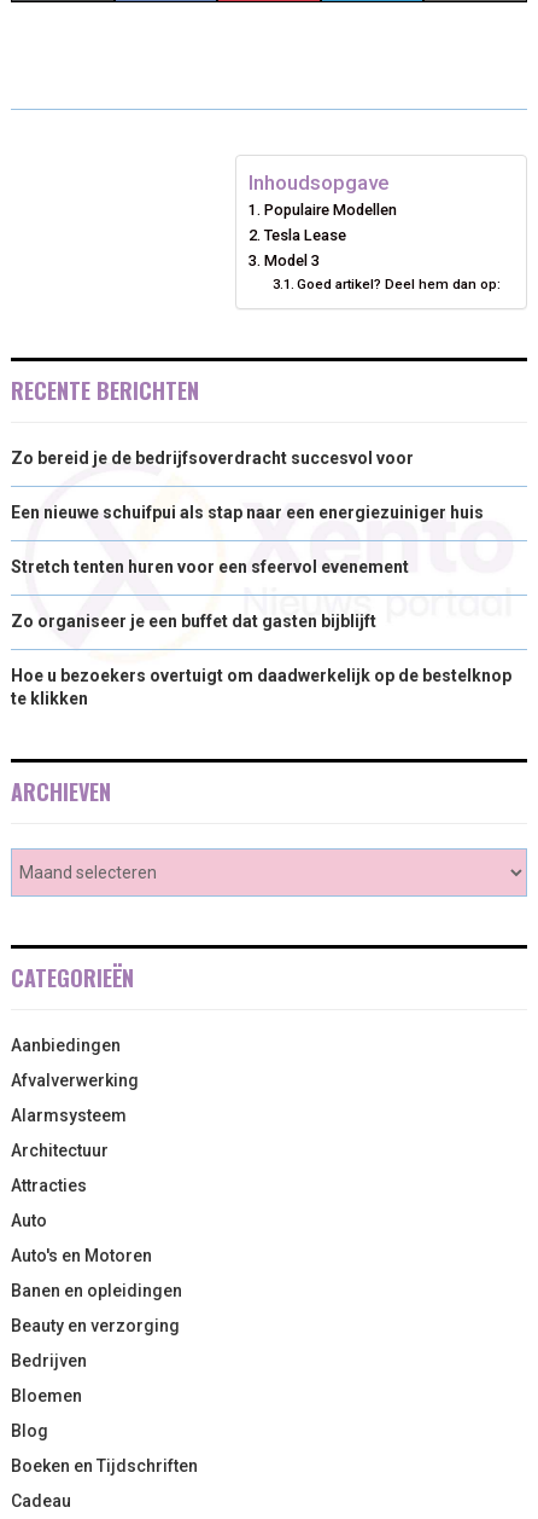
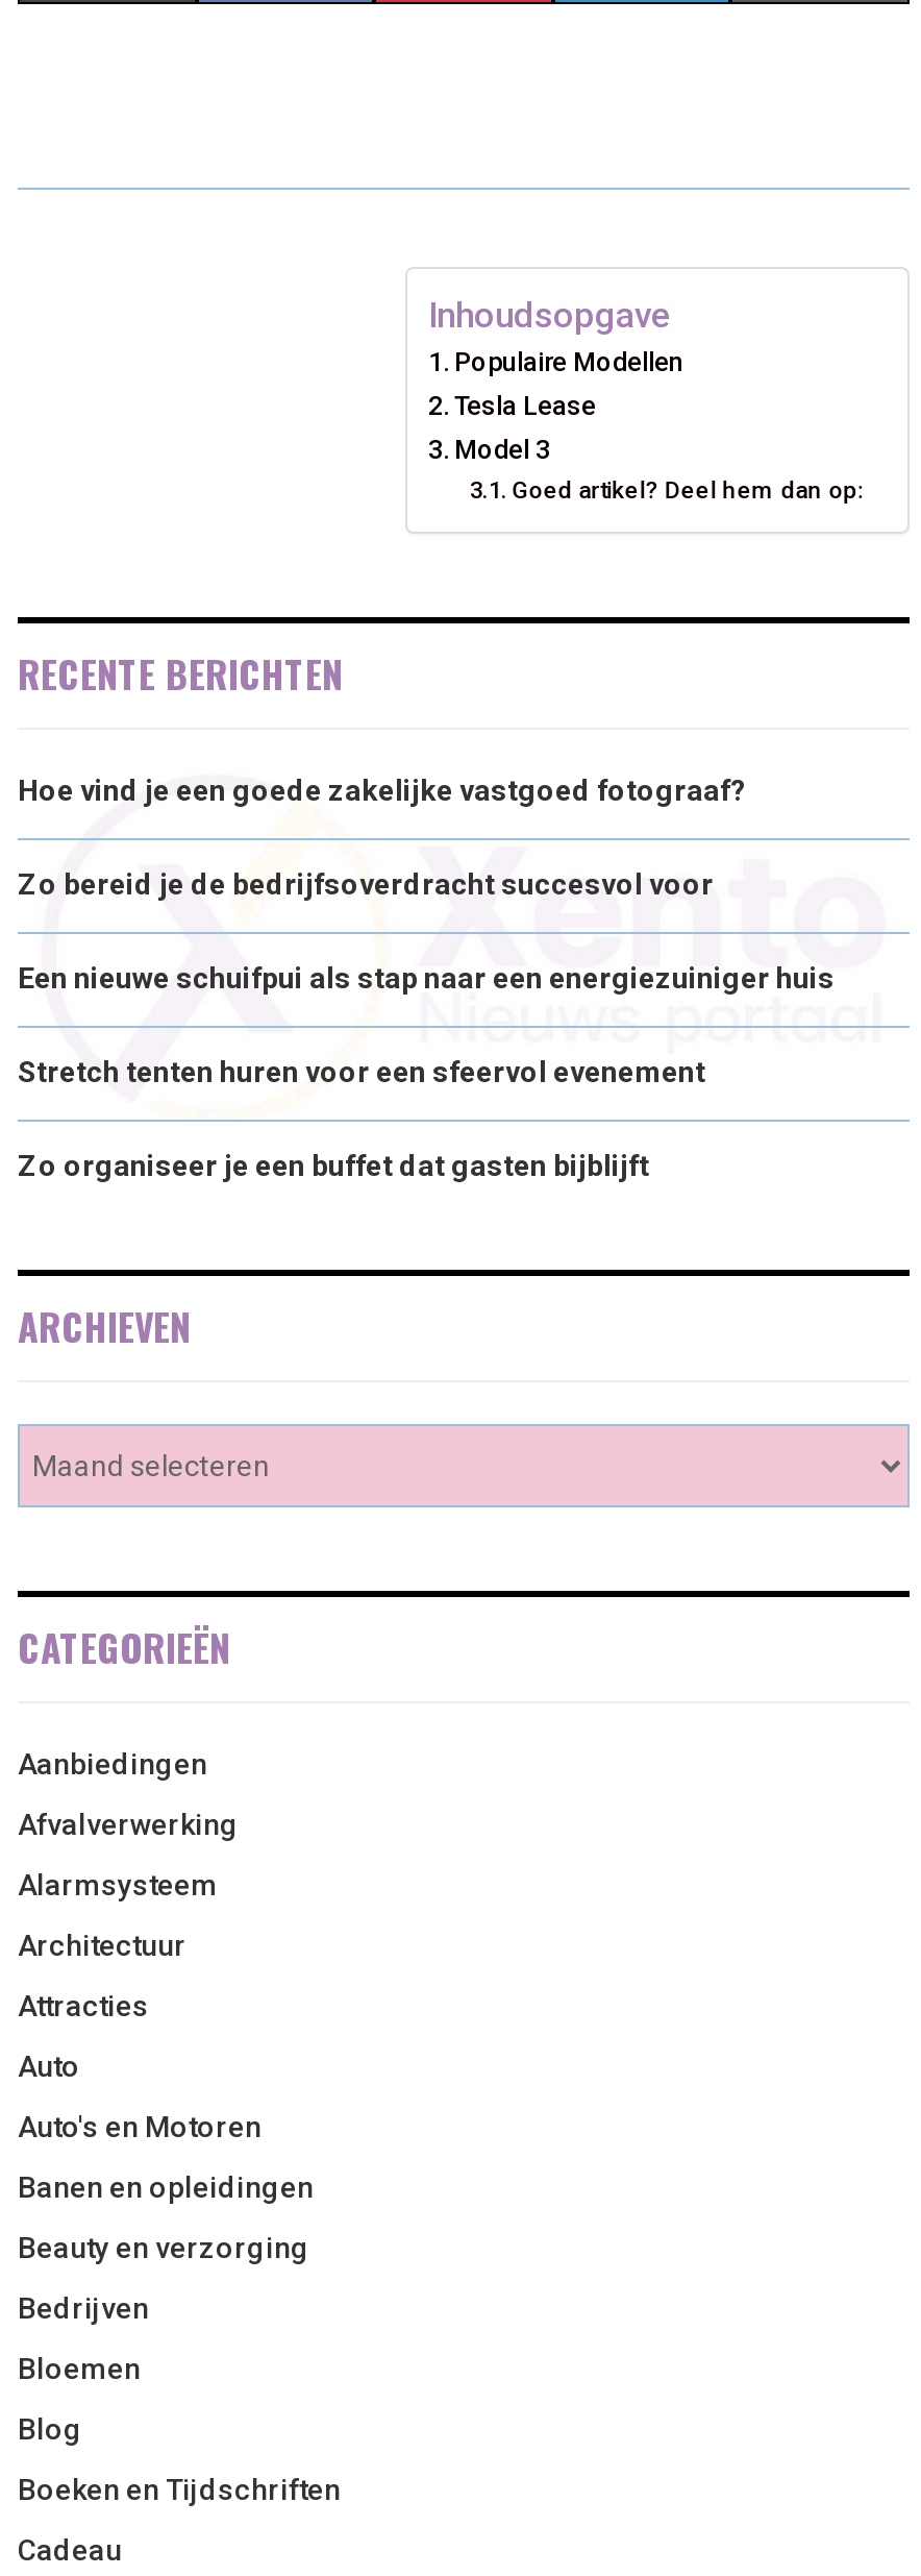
none -> [18,772,747,806] Hoe vind je een goede zakelijke vastgoed fotograaf?
moved [11,448,484,630] -> [18,866,835,1181]: Zo bereid je de bedrijfsoverdracht succesvol voor | Een nieuwe schuifpui als stap naar een energiezuiniger huis | Stretch tenten huren voor een sfeervol evenement | Zo organiseer je een buffet dat gasten bijblijft
[11,665,511,708] Hoe u bezoekers overtuigt om daadwerkelijk op de bestelknop | te klikken -> none

